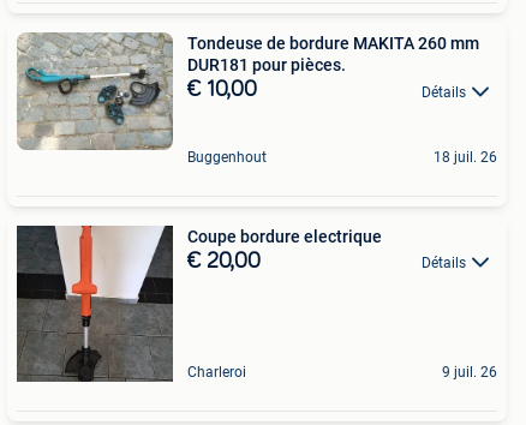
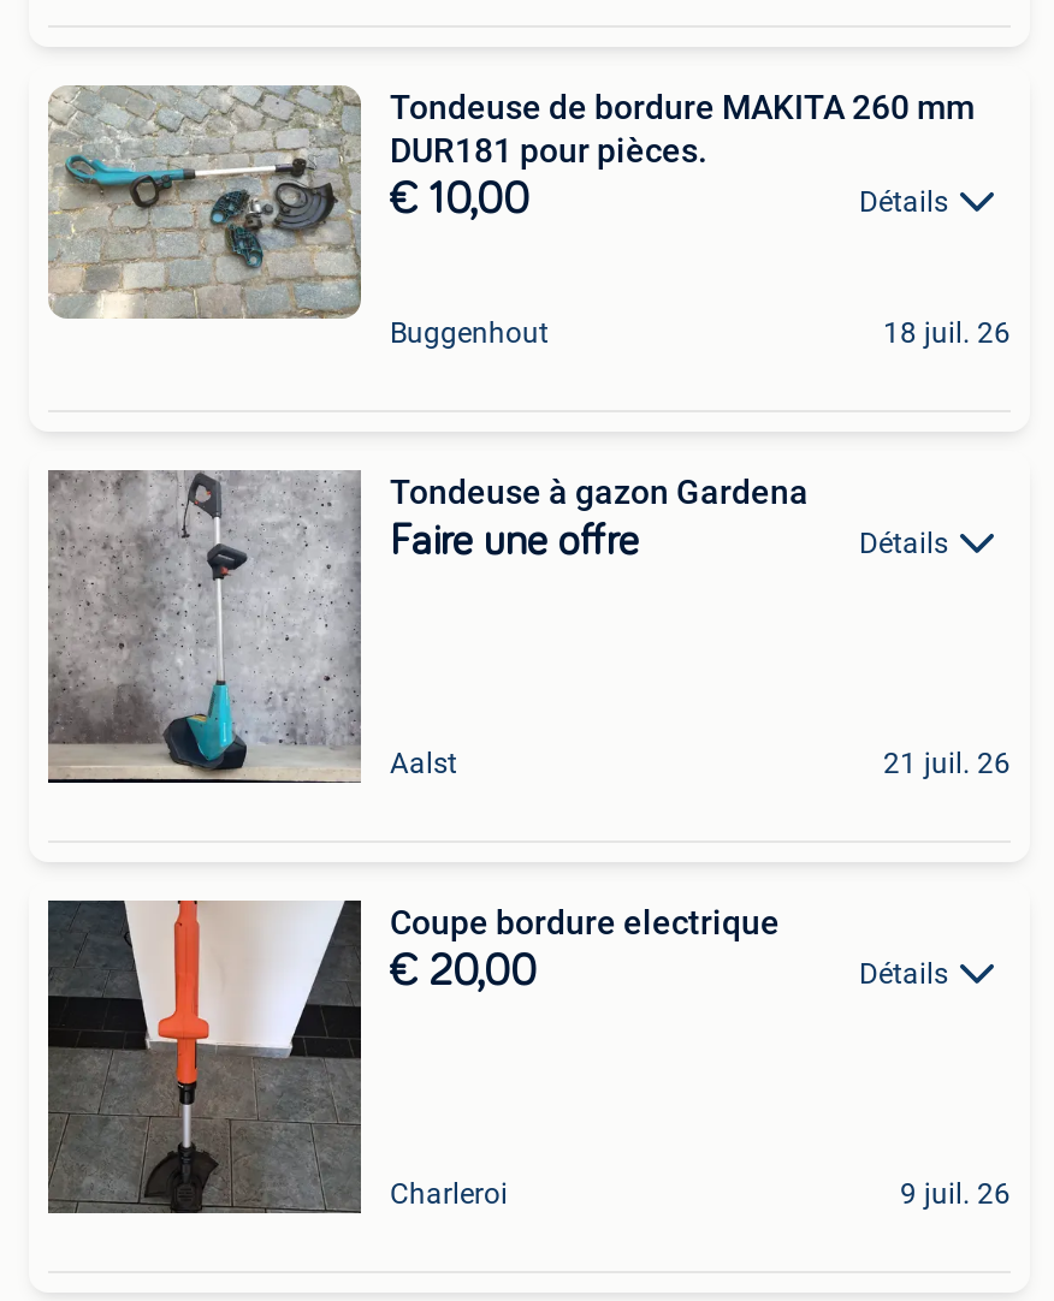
none -> [48,469,948,784] [image] | Tondeuse à gazon Gardena | Faire une offre | Détails
none -> [390,747,1011,781] Aalst | 21 juil. 26

